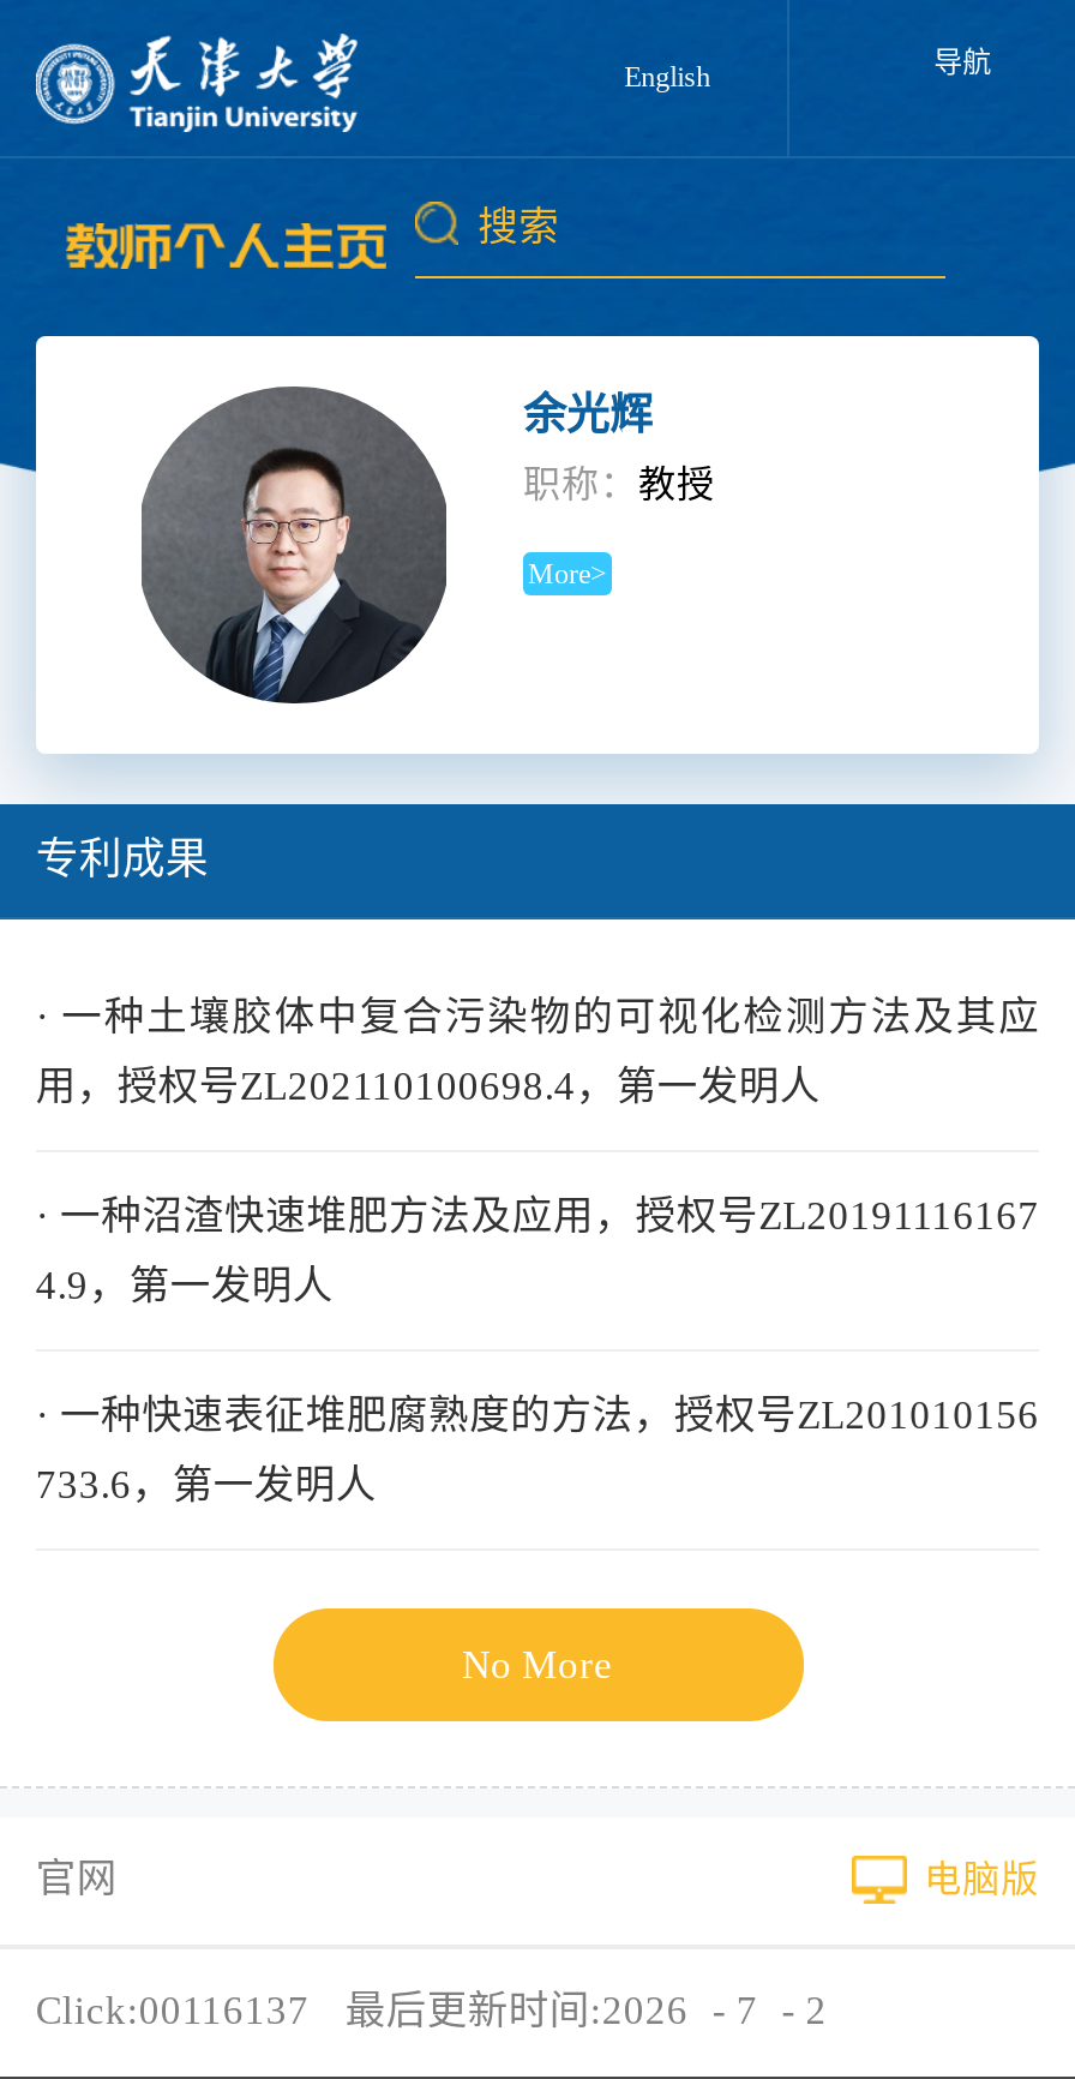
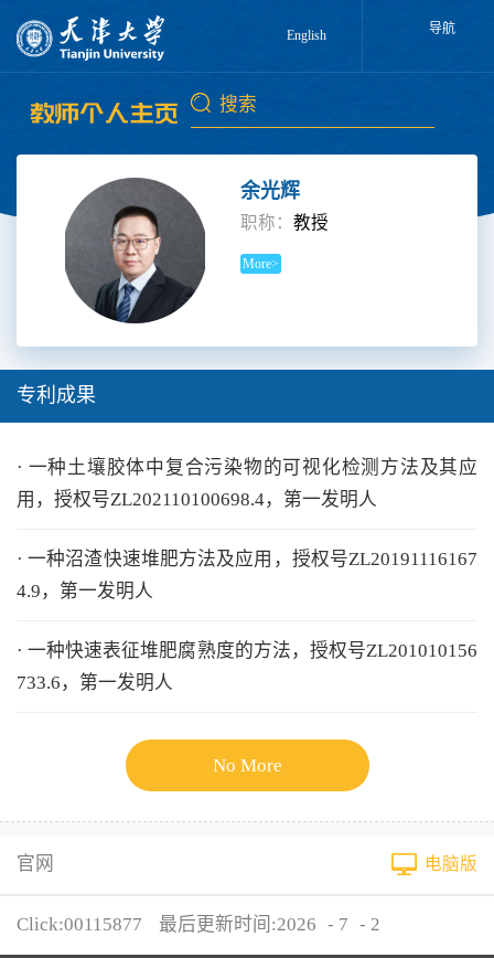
[36,1987,827,2033] Click:00116137 最后更新时间:2026 - 7 - 2 -> [16,914,380,934] Click:00115877 最后更新时间:2026 - 7 - 2

